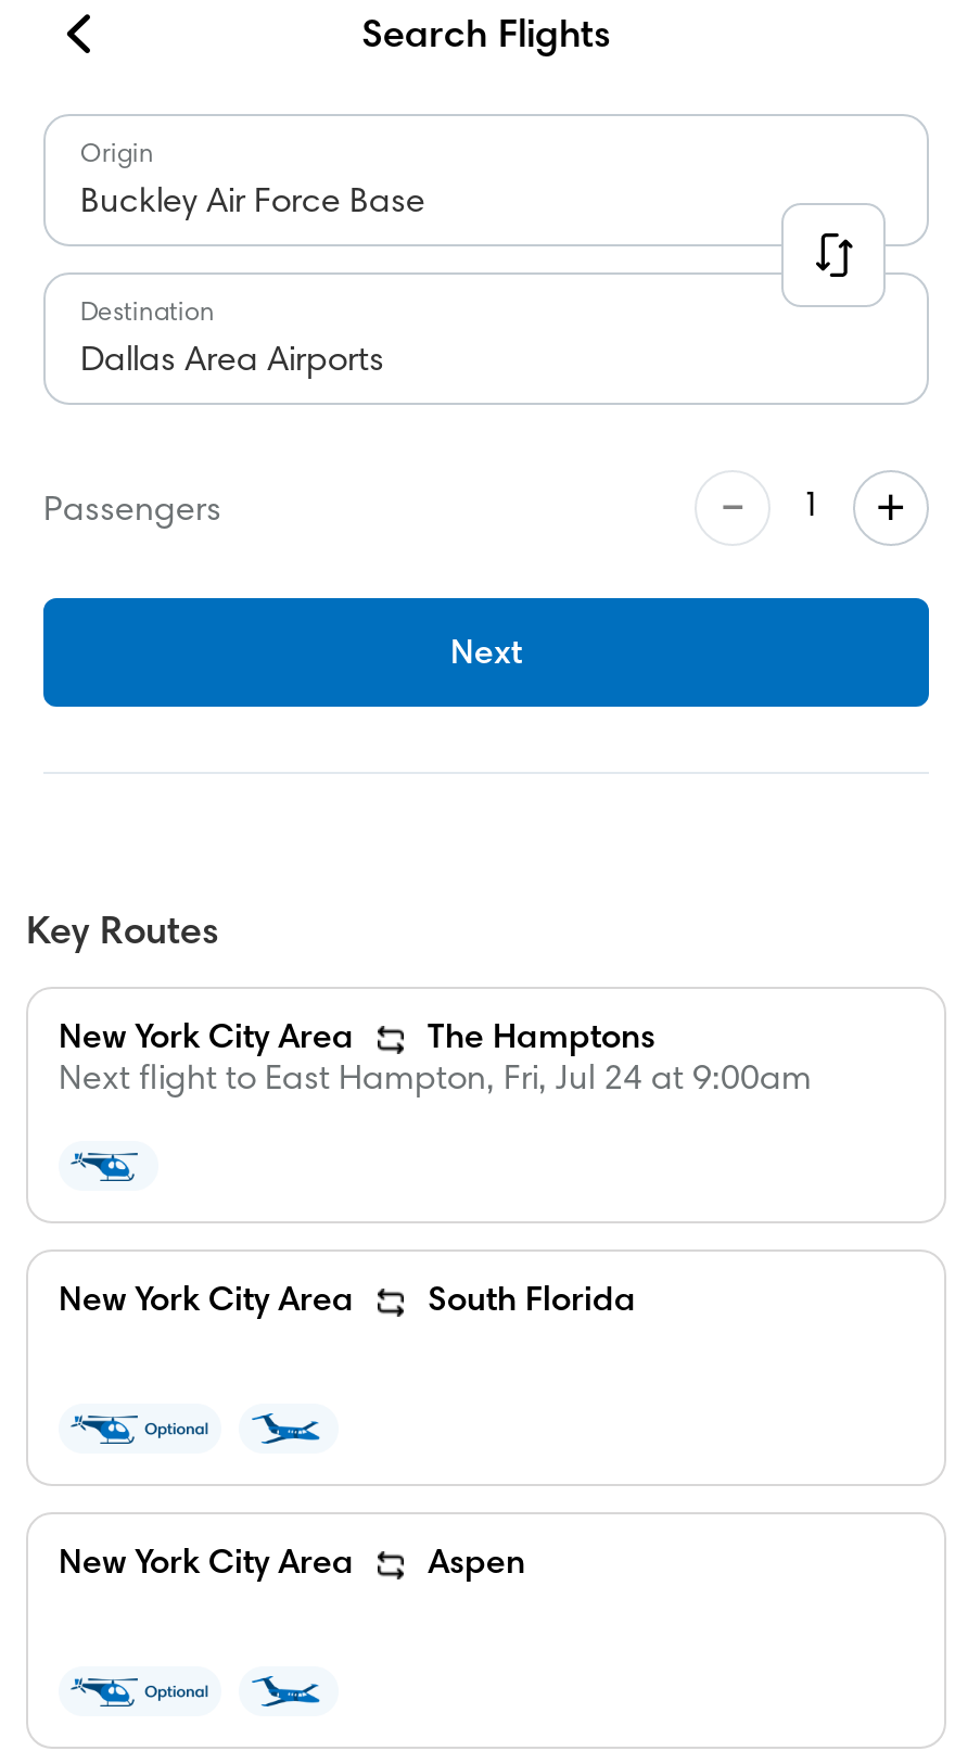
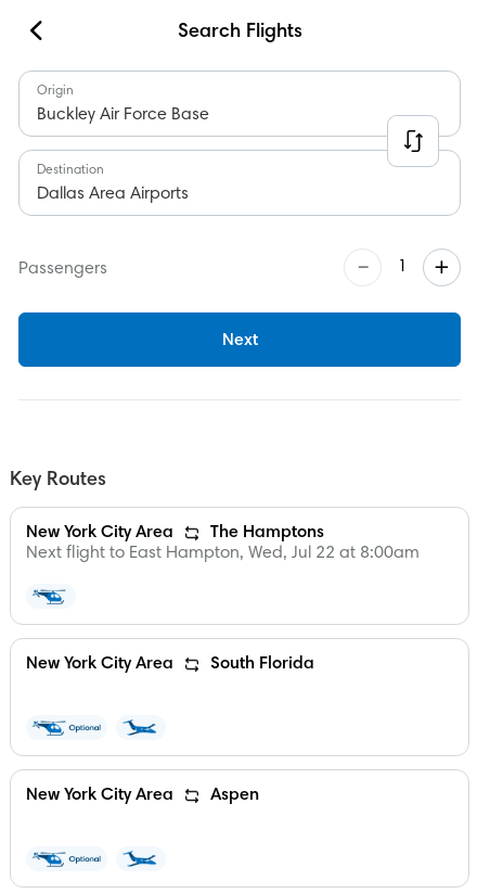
[59,1063,812,1097] Next flight to East Hampton, Fri, Jul 24 at 9:00am -> [26,545,420,562] Next flight to East Hampton, Wed, Jul 22 at 8:00am

